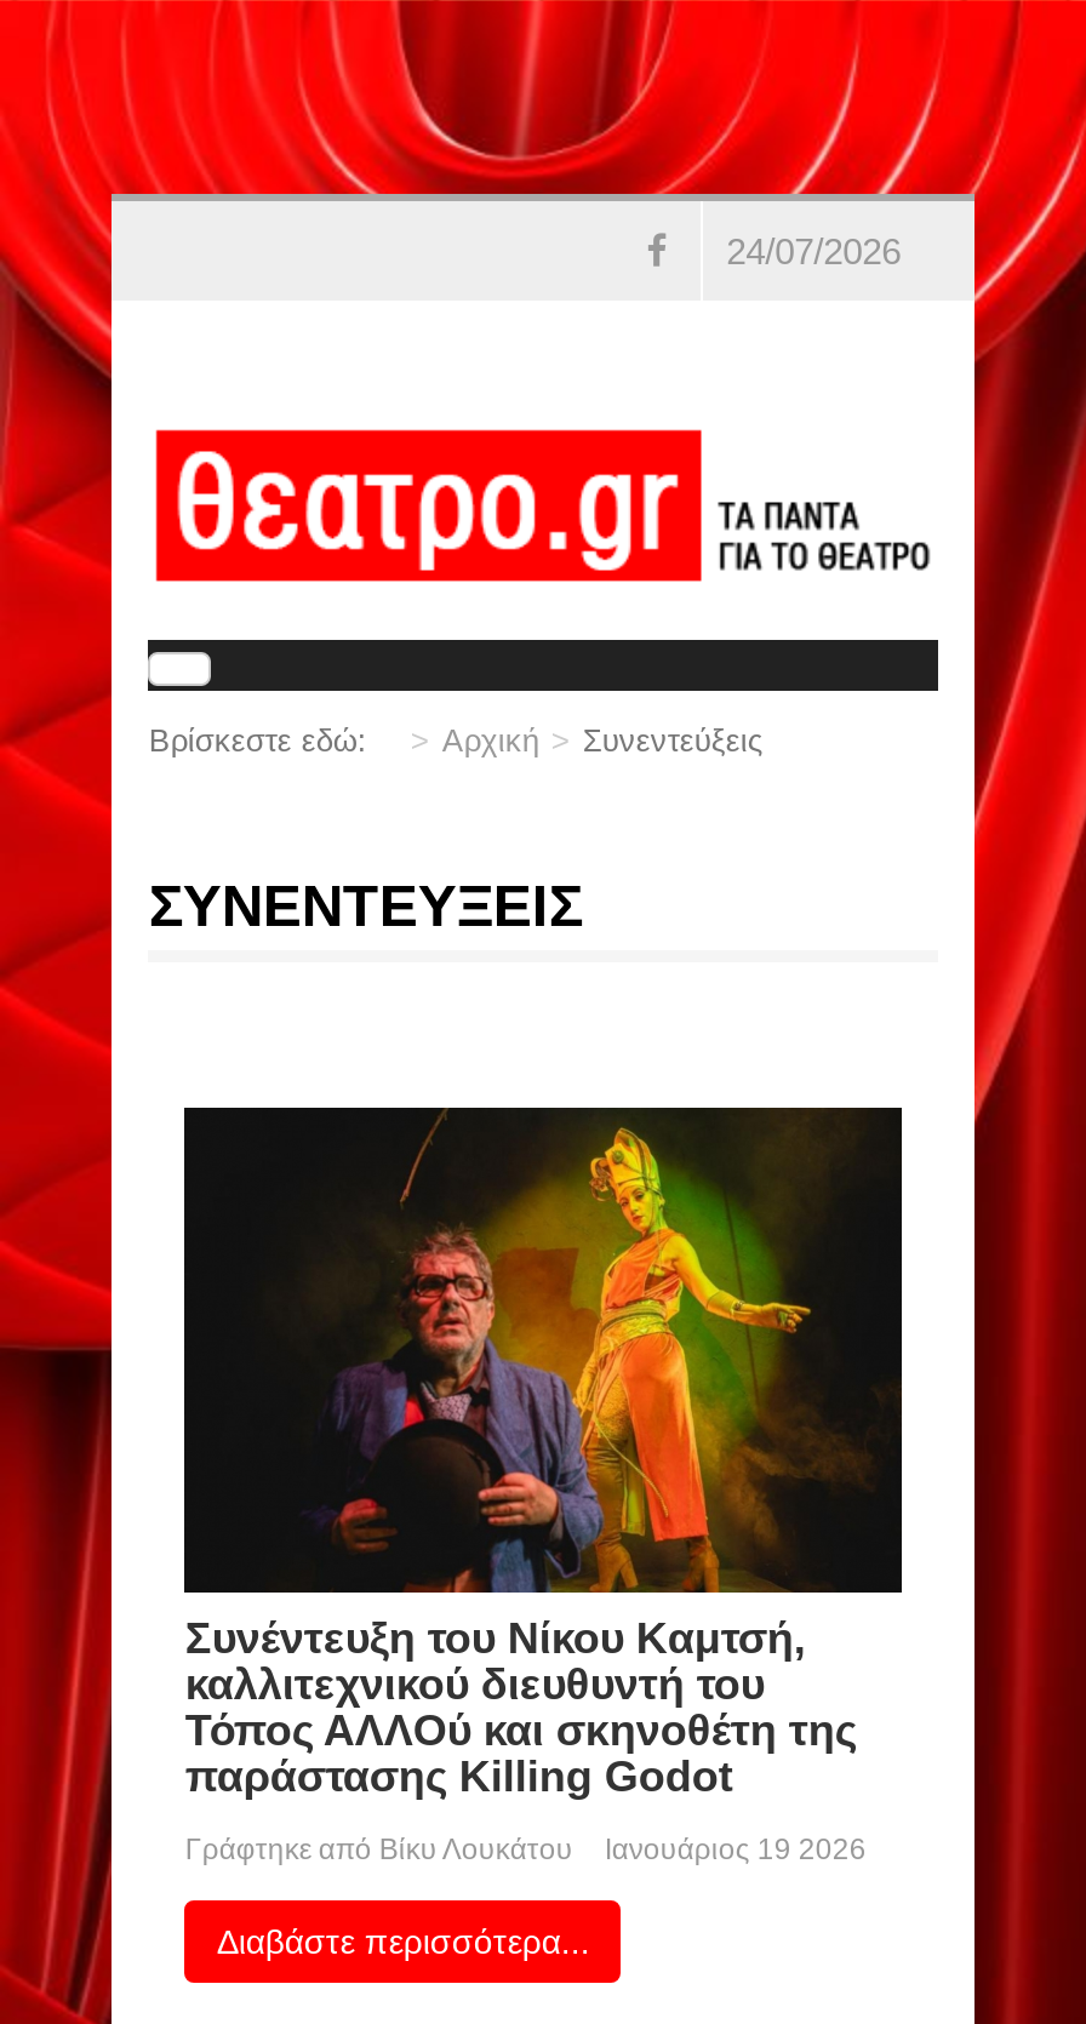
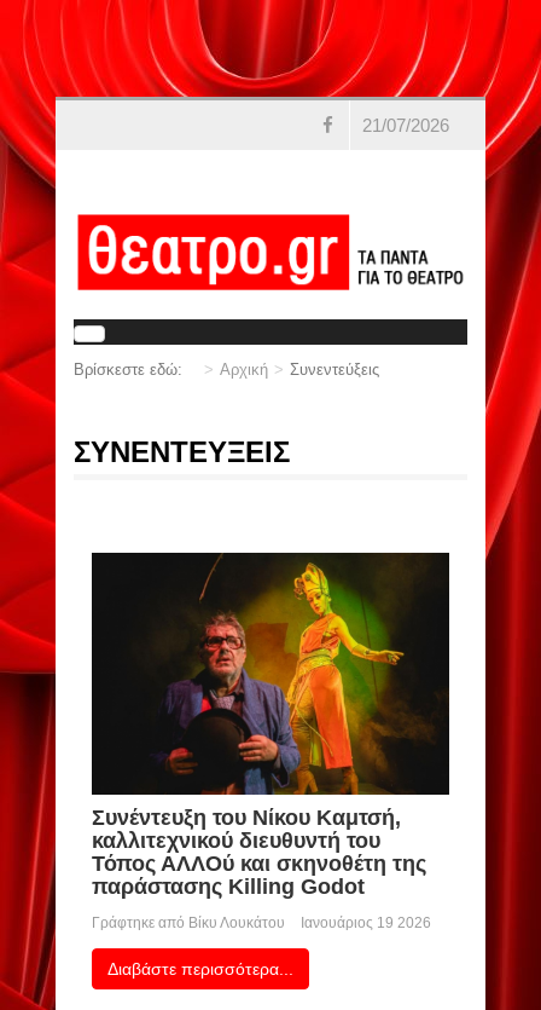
[726,230,901,271] 24/07/2026 -> [362,115,449,135] 21/07/2026

